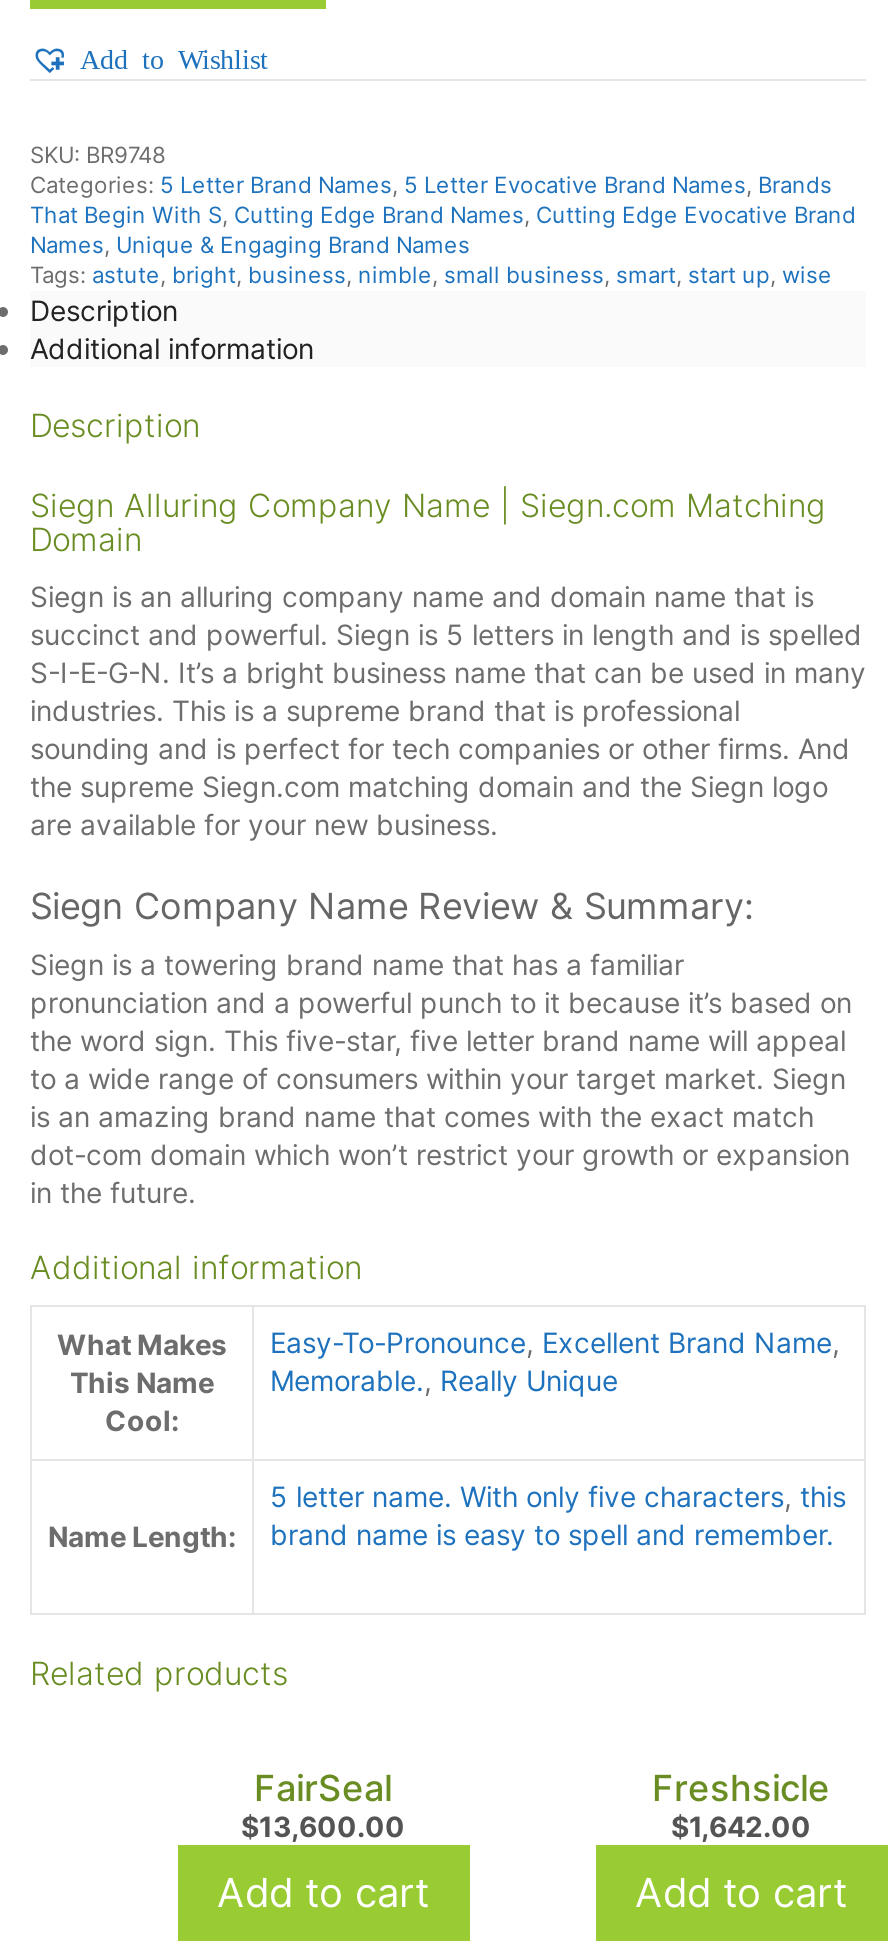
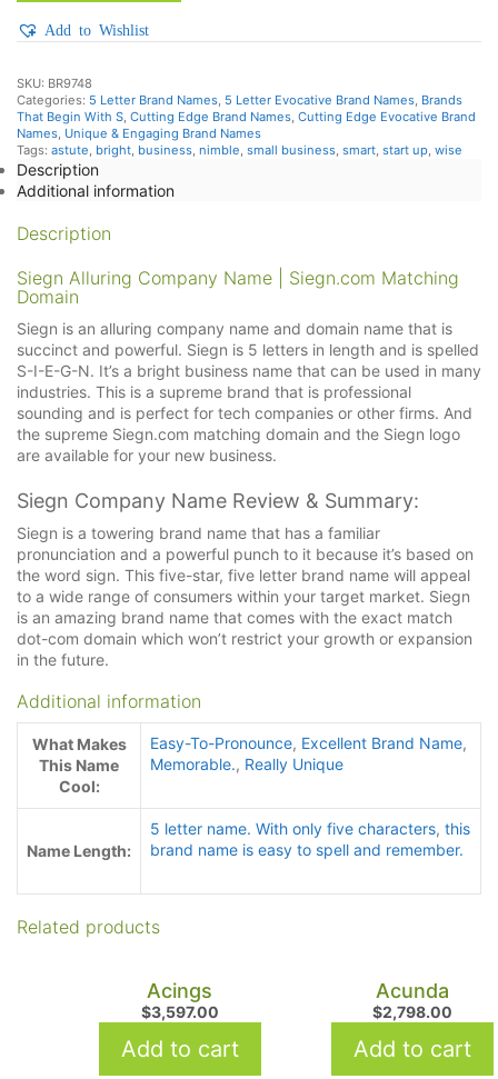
[241,1767,405,1843] FairSeal | $13,600.00 -> [141,979,218,1021] Acings | $3,597.00
[652,1767,830,1843] Freshsicle | $1,642.00 -> [372,979,452,1021] Acunda | $2,798.00

